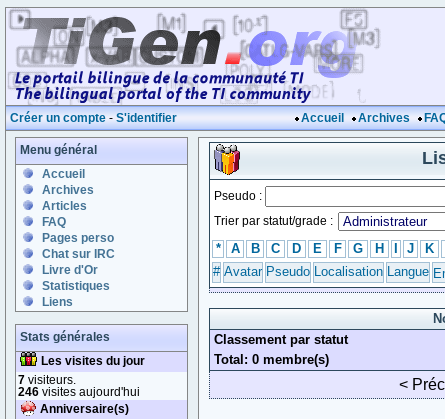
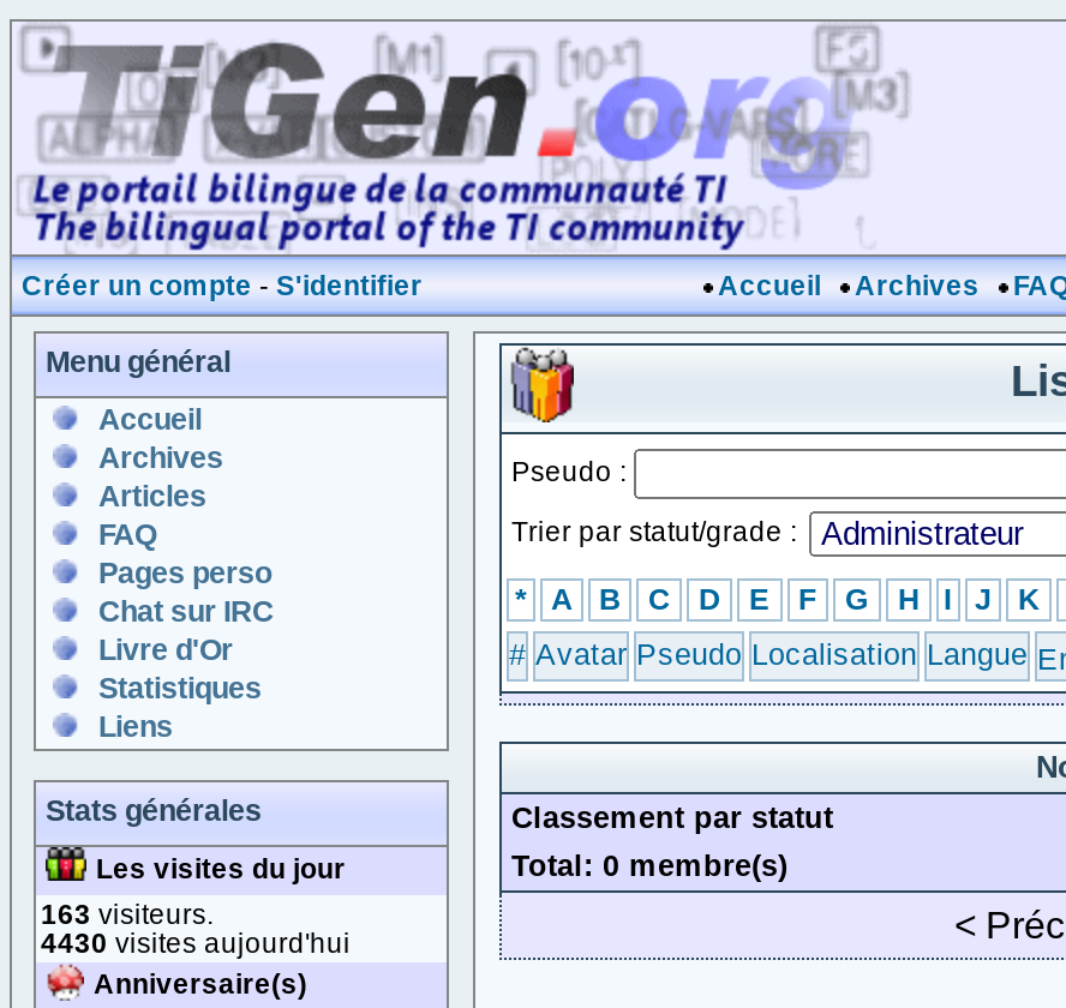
[18,373,76,386] 7 visiteurs. -> [41,898,214,929] 163 visiteurs.
[18,385,140,398] 246 visites aujourd'hui -> [41,926,351,958] 4430 visites aujourd'hui

